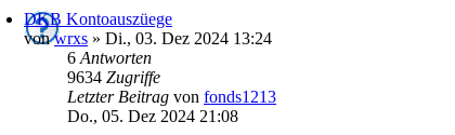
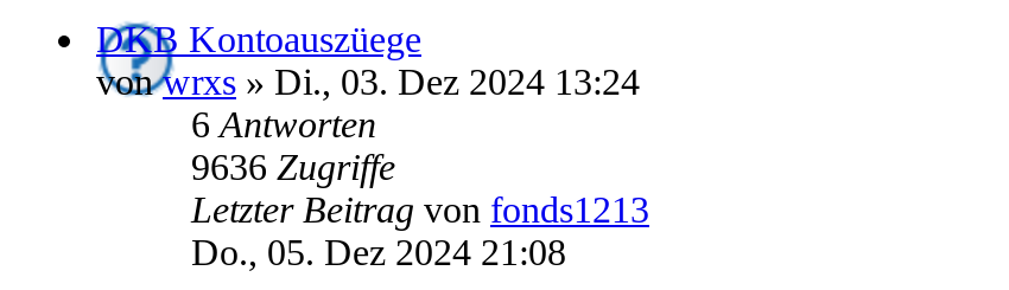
[67,68,160,86] 9634 Zugriffe -> [191,147,395,187] 9636 Zugriffe

